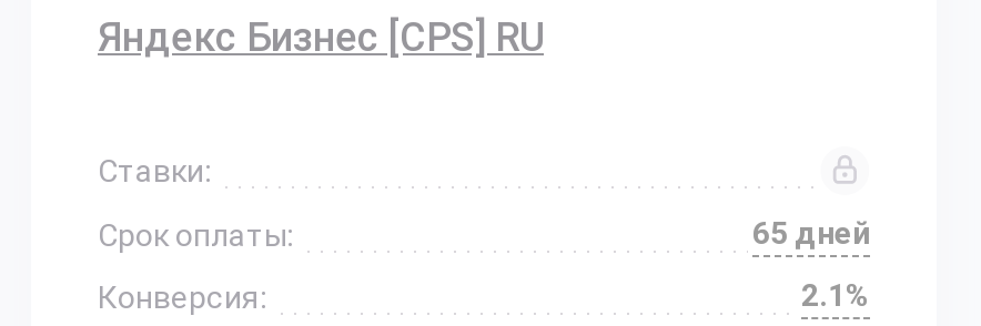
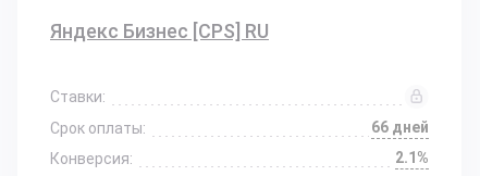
[752,215,870,251] 65 дней -> [371,118,429,136] 66 дней

